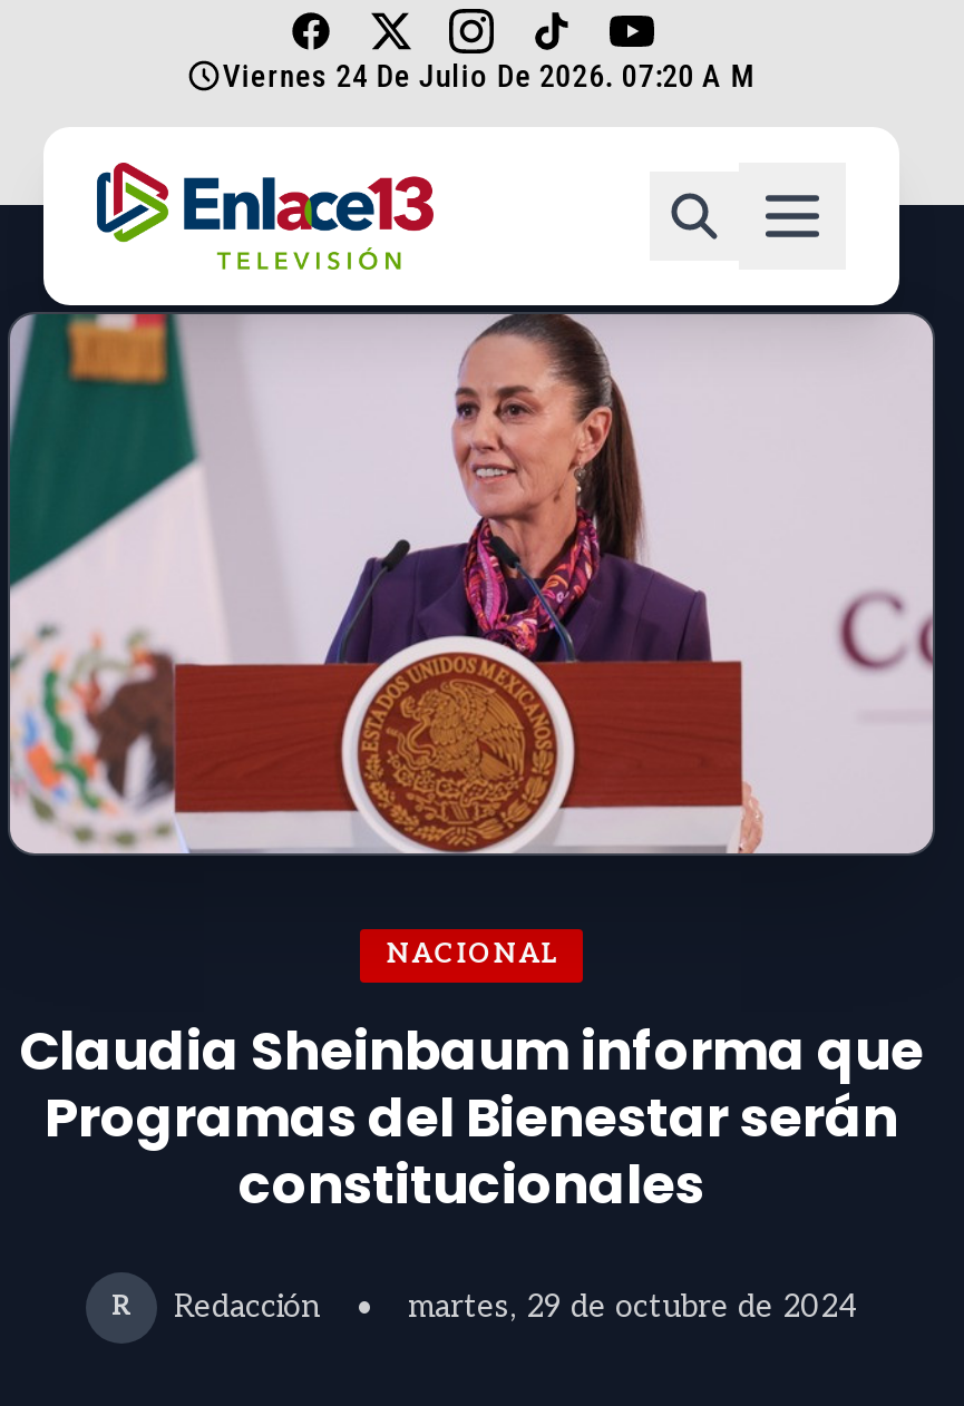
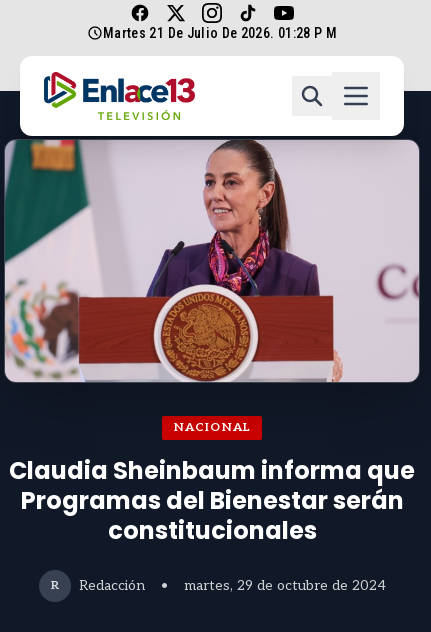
[222,58,756,94] Viernes 24 De Julio De 2026. 07:20 A M -> [103,25,337,41] Martes 21 De Julio De 2026. 01:28 P M

